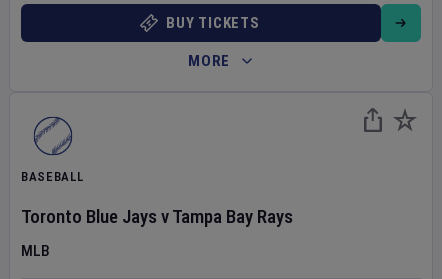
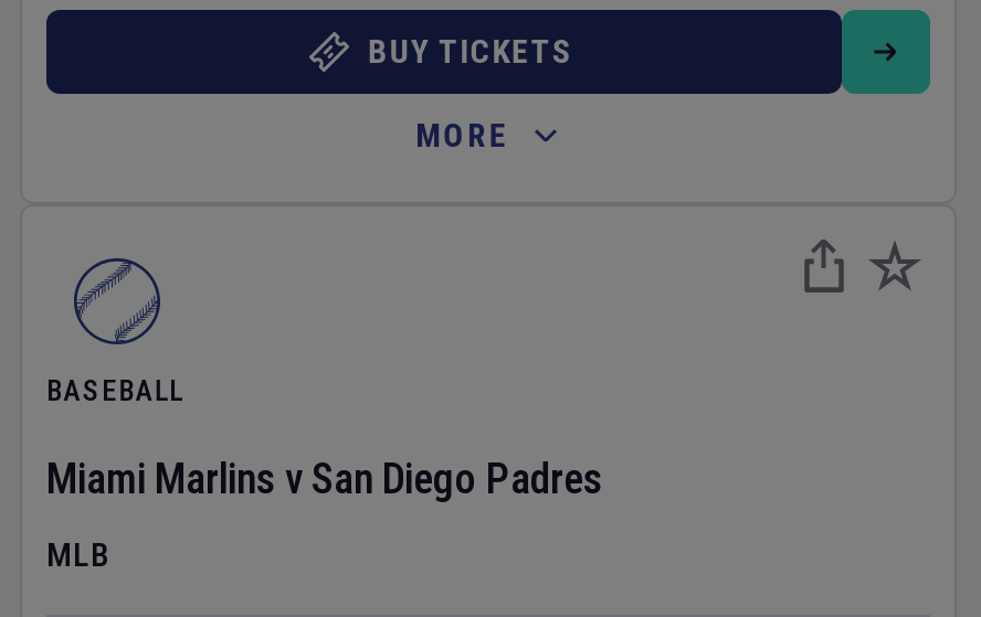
[21,205,293,228] Toronto Blue Jays v Tampa Bay Rays -> [46,454,603,504] Miami Marlins v San Diego Padres

